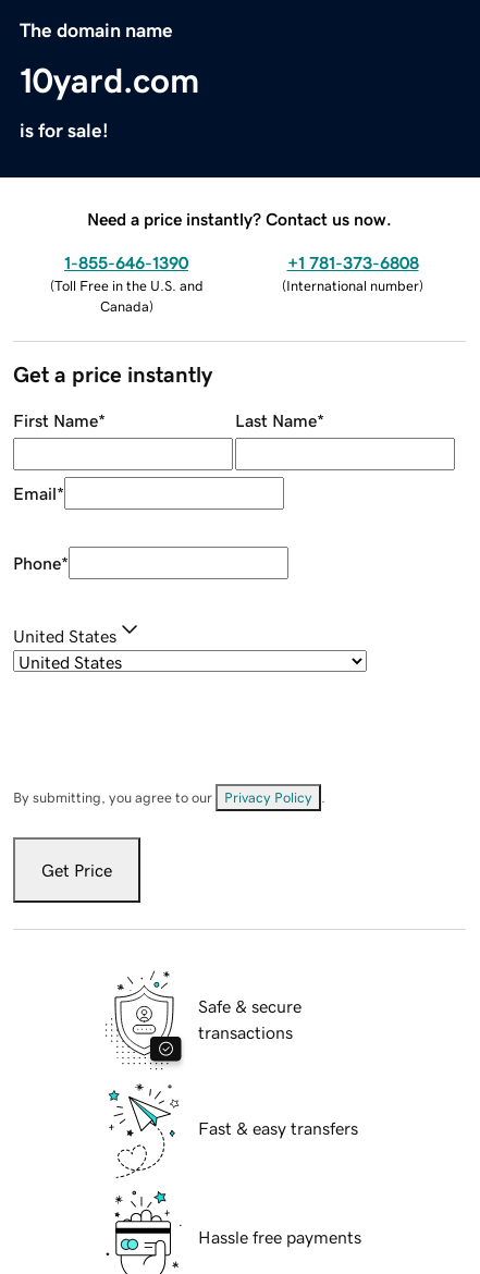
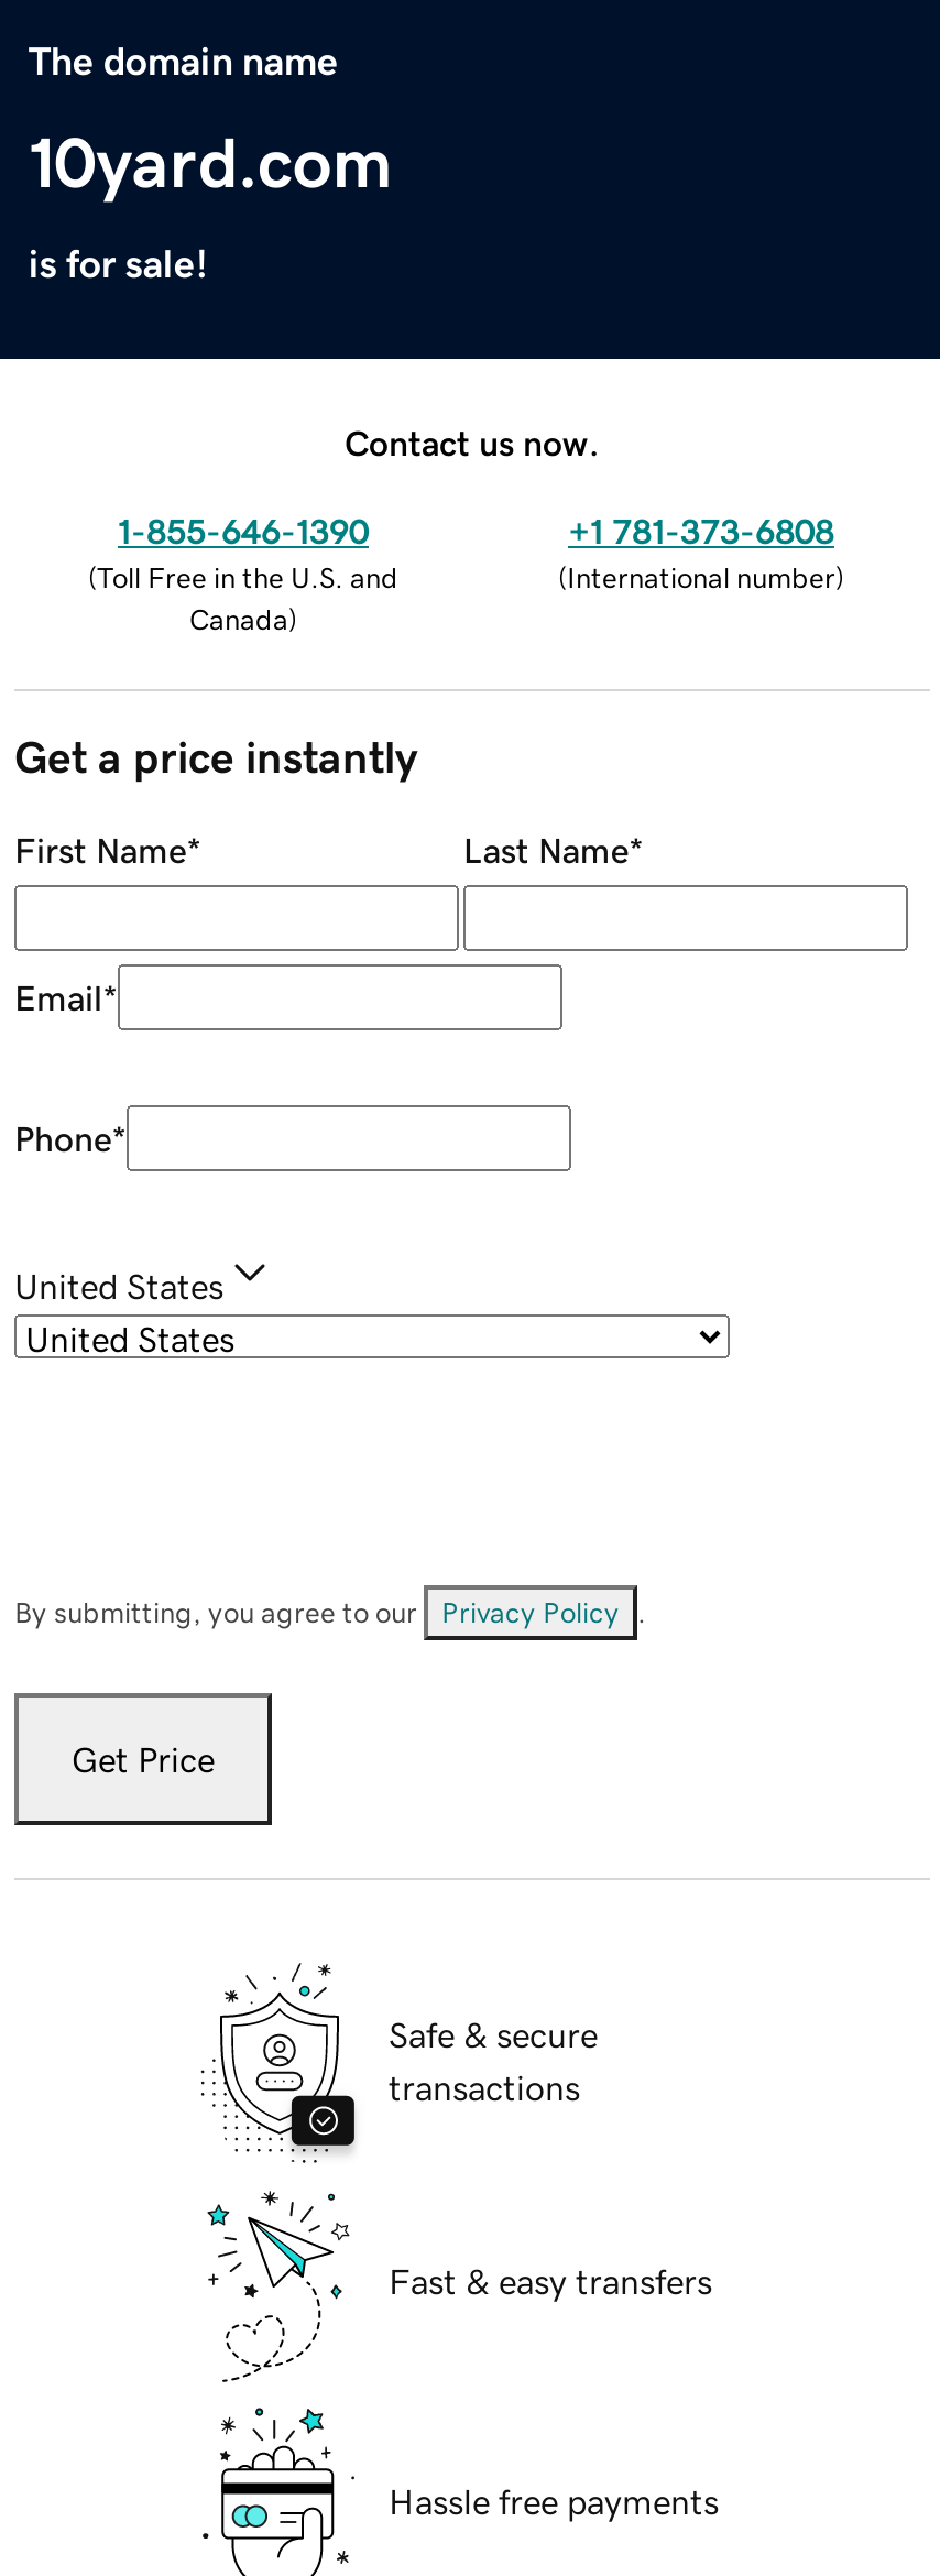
[87,210,392,227] Need a price instantly? Contact us now. -> [345,424,600,459] Contact us now.

